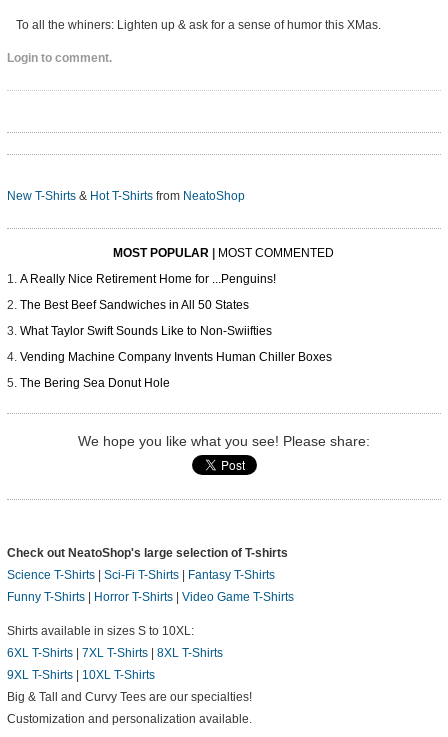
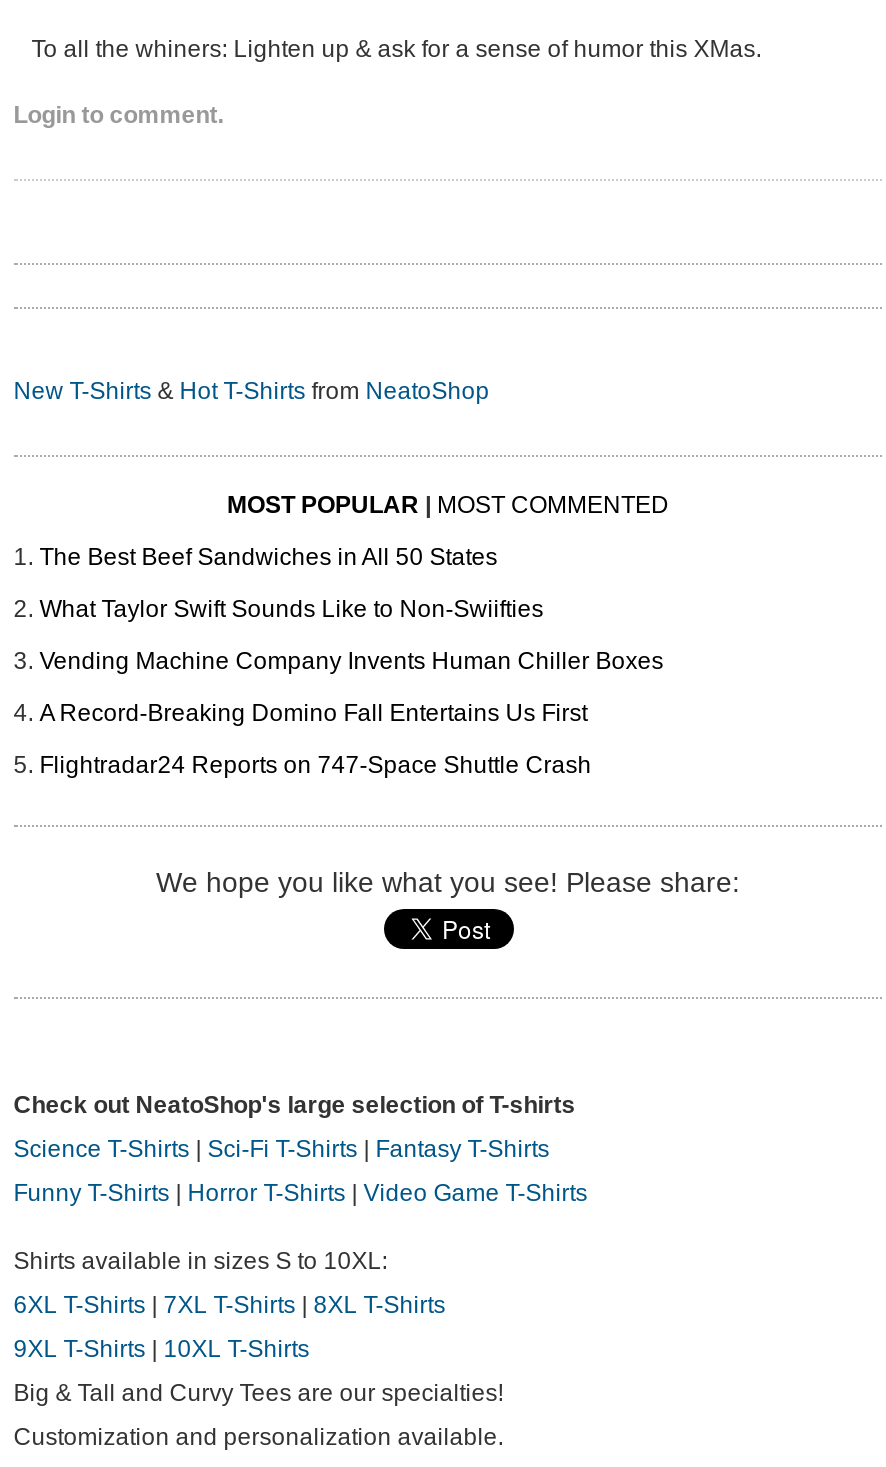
[20,272,276,286] A Really Nice Retirement Home for ...Penguins! -> none
moved [20,298,332,364] -> [39,544,663,676]: The Best Beef Sandwiches in All 50 States | What Taylor Swift Sounds Like to Non-Swiifties | Vending Machine Company Invents Human Chiller Boxes
[20,376,170,390] The Bering Sea Donut Hole -> [39,700,591,780] A Record-Breaking Domino Fall Entertains Us First | Flightradar24 Reports on 747-Space Shuttle Crash

